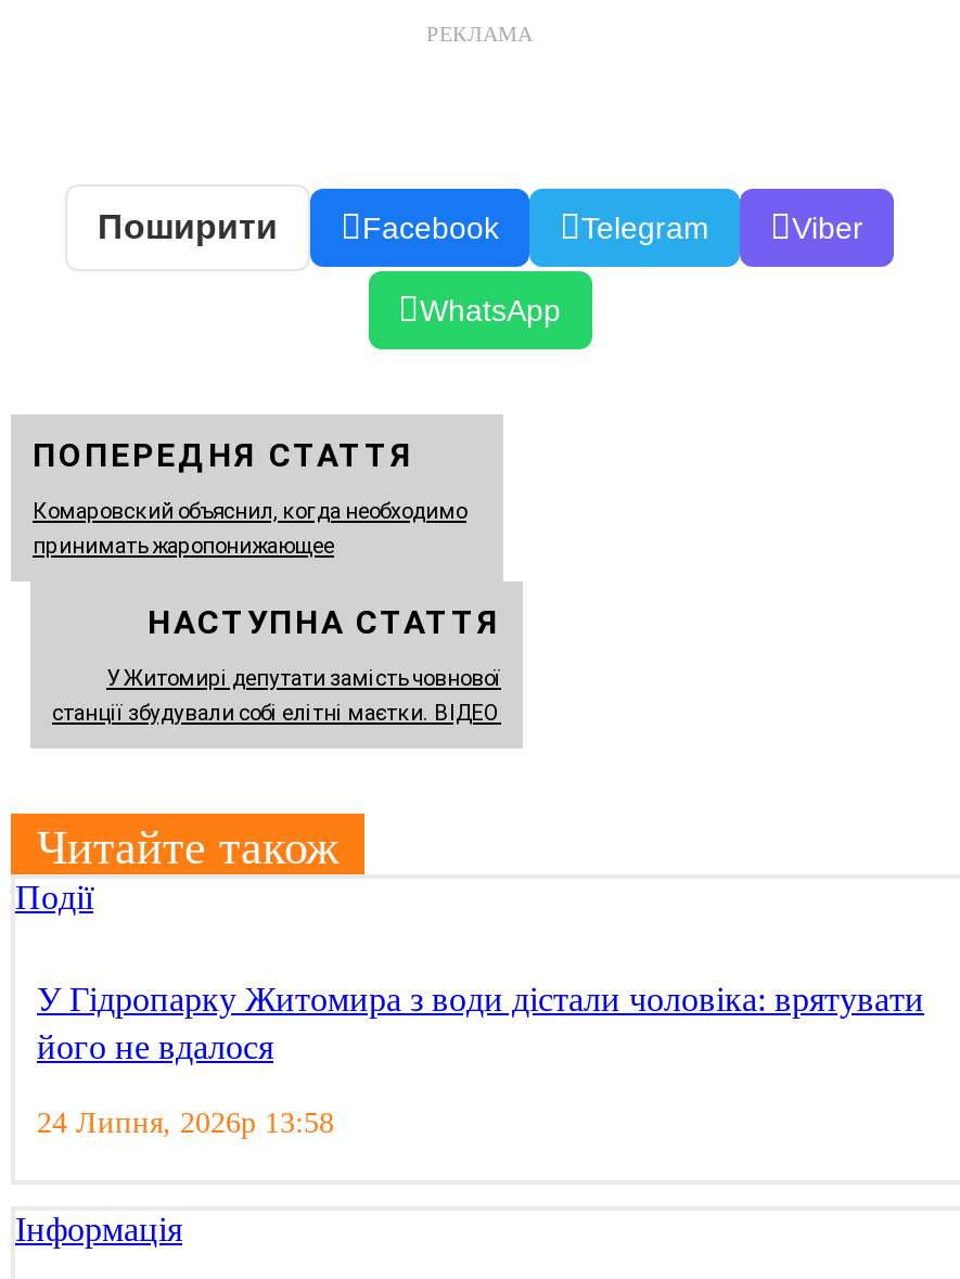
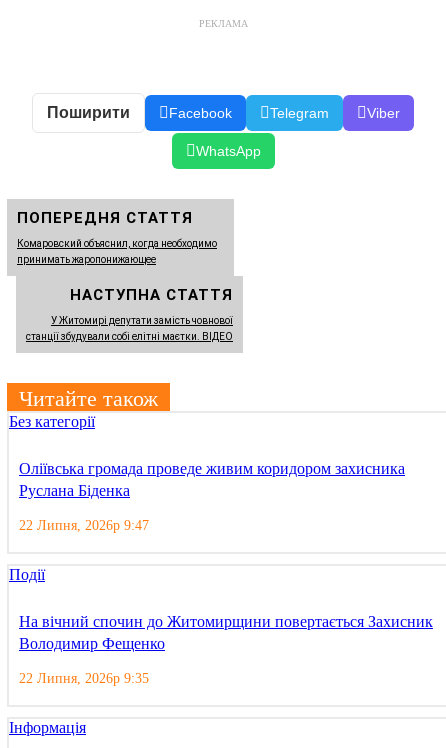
none -> [9,413,405,533] Без категорії | Оліївська громада проведе живим коридором захисника | Руслана Біденка | 22 Липня, 2026р 9:47
[37,981,924,1065] У Гідропарку Житомира з води дістали чоловіка: врятувати | його не вдалося -> [19,613,433,652] На вічний спочин до Житомирщини повертається Захисник | Володимир Фещенко
[37,1107,334,1139] 24 Липня, 2026р 13:58 -> [19,671,149,686] 22 Липня, 2026р 9:35

